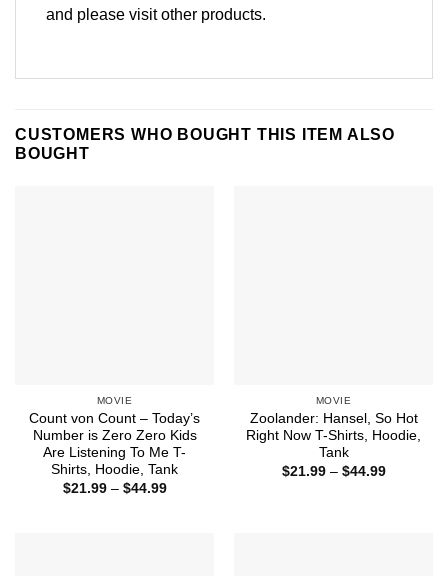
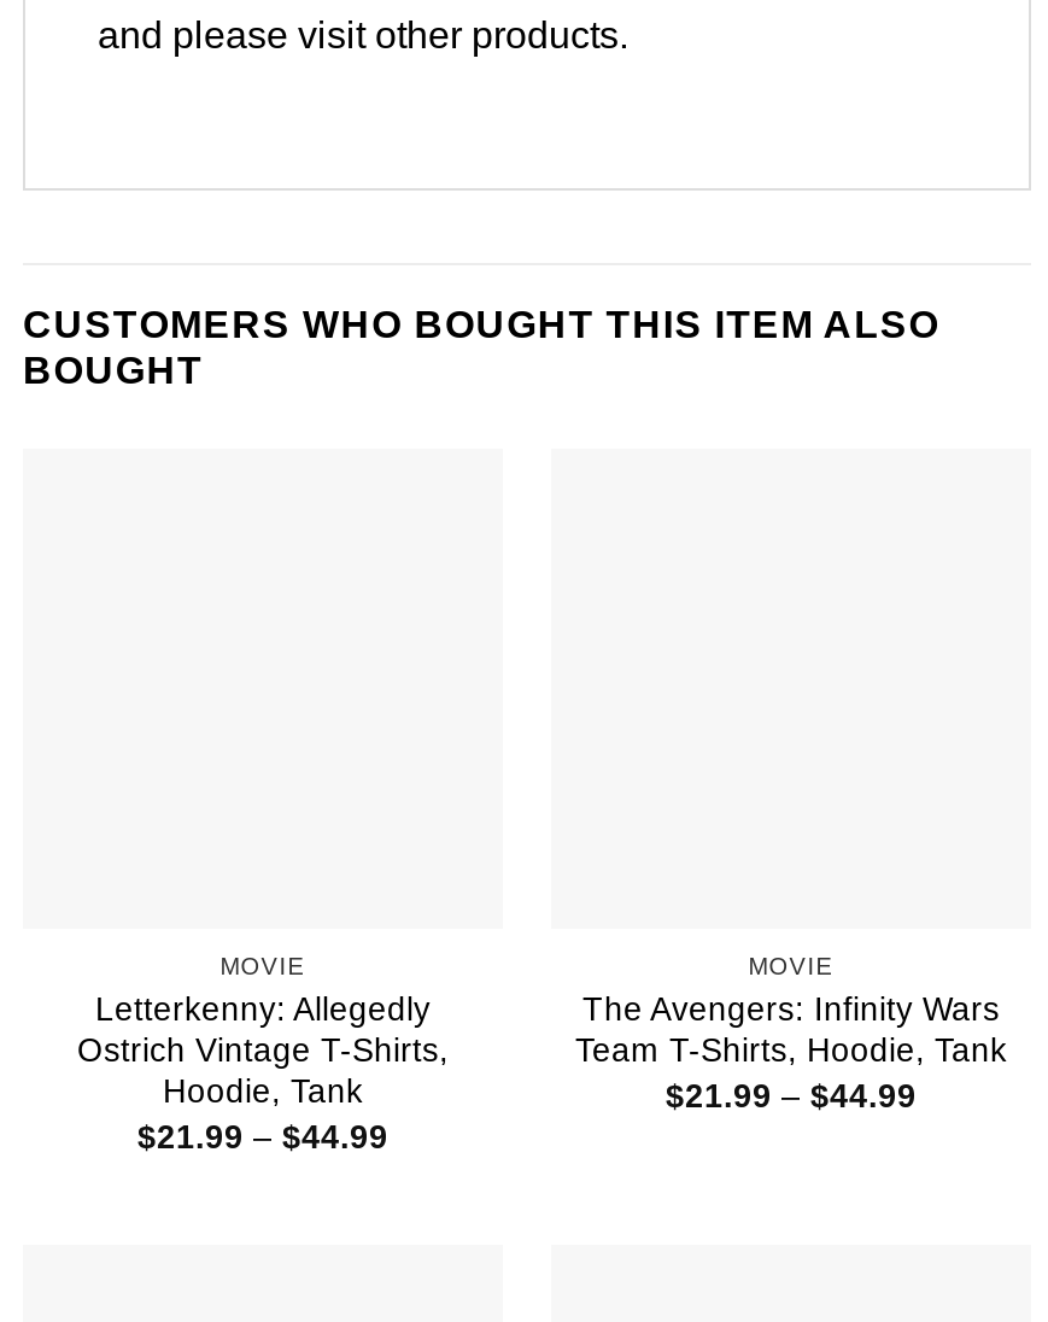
[29,411,200,477] Count von Count – Today’s | Number is Zero Zero Kids | Are Listening To Me T- | Shirts, Hoodie, Tank -> [77,992,449,1110] Letterkenny: Allegedly | Ostrich Vintage T-Shirts, | Hoodie, Tank
[246,411,421,460] Zoolander: Hansel, So Hot | Right Now T-Shirts, Hoodie, | Tank -> [575,992,1007,1069] The Avengers: Infinity Wars | Team T-Shirts, Hoodie, Tank

